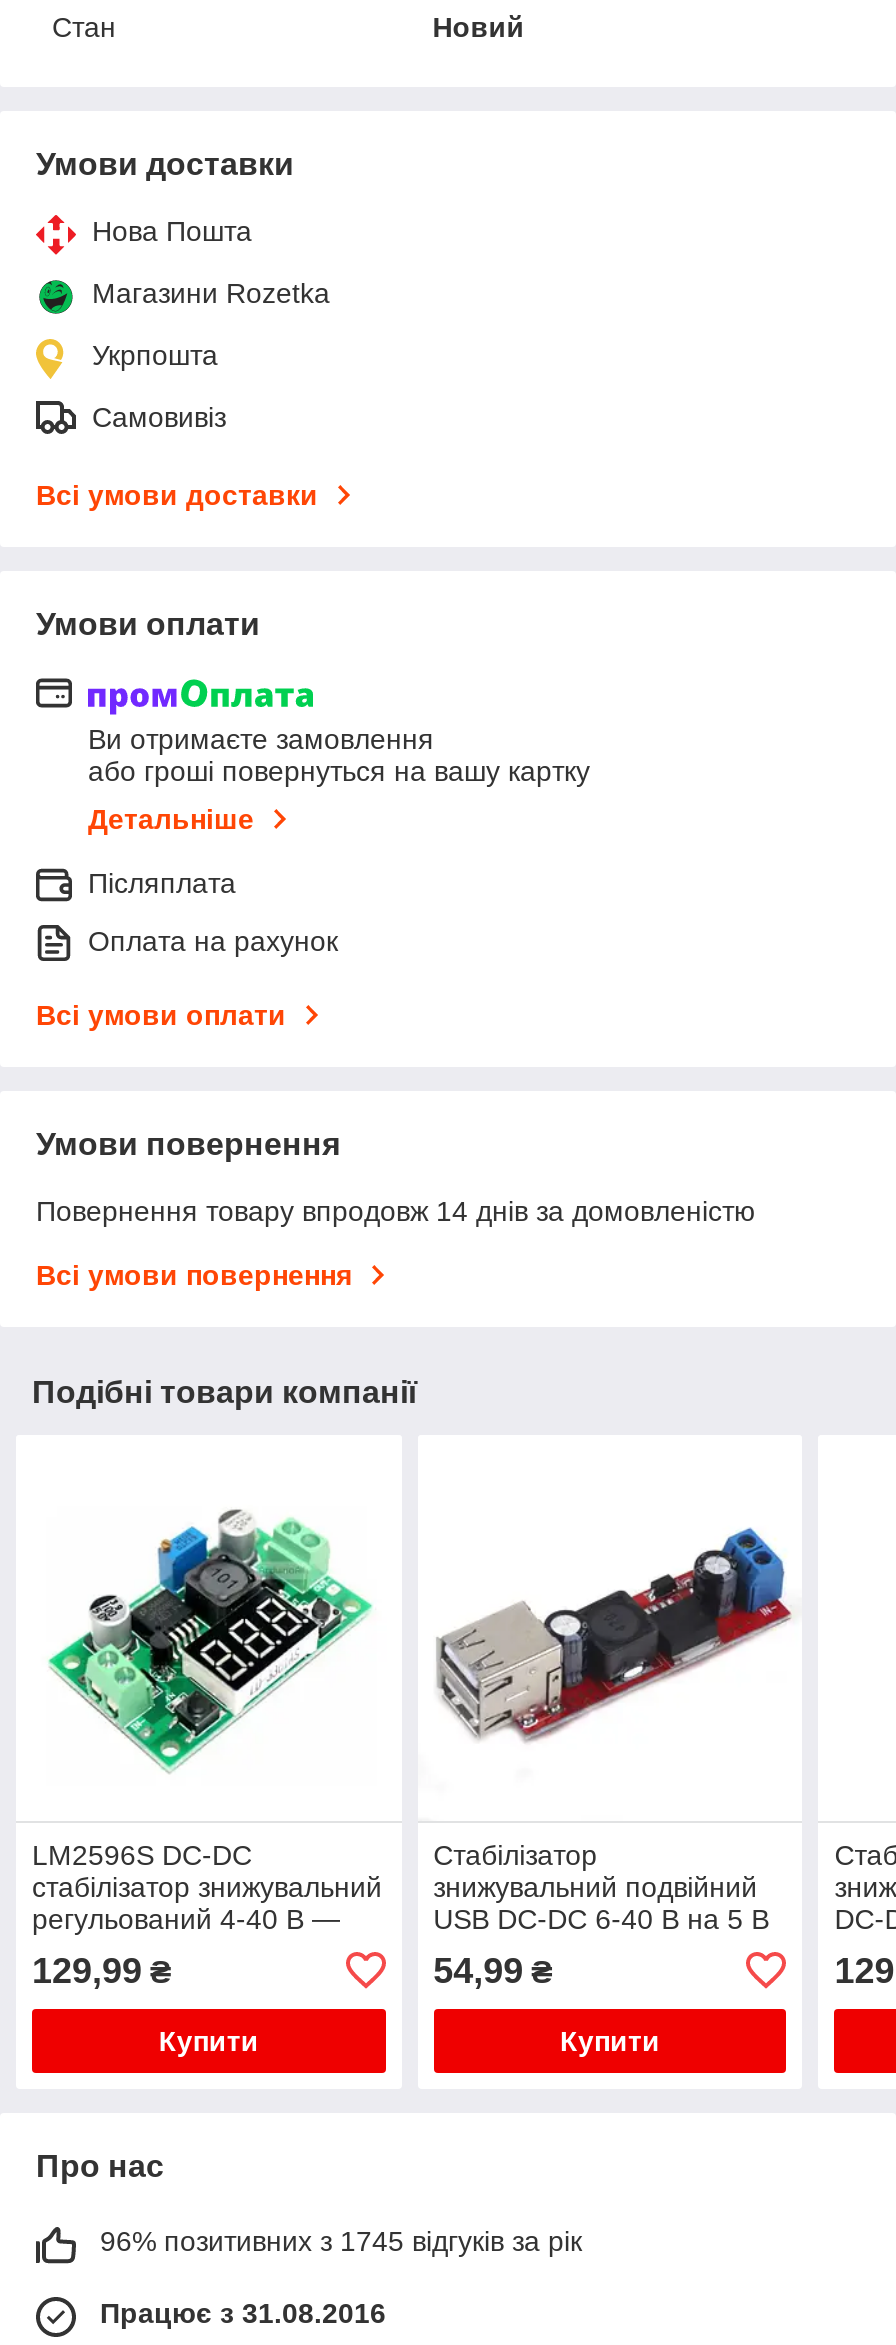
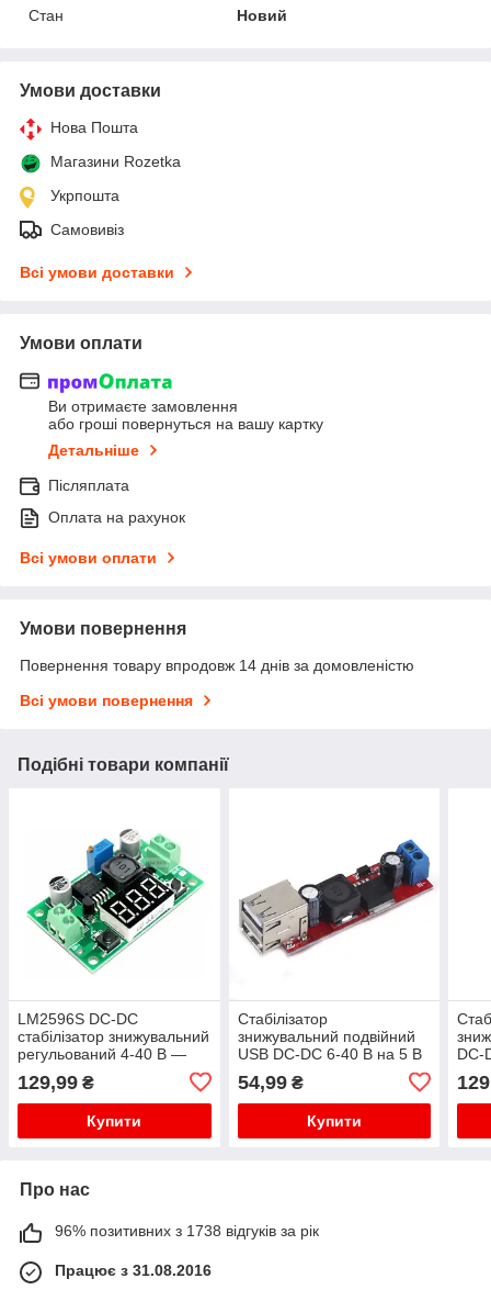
[100,2225,582,2257] 96% позитивних з 1745 відгуків за рік -> [55,1222,319,1239] 96% позитивних з 1738 відгуків за рік

